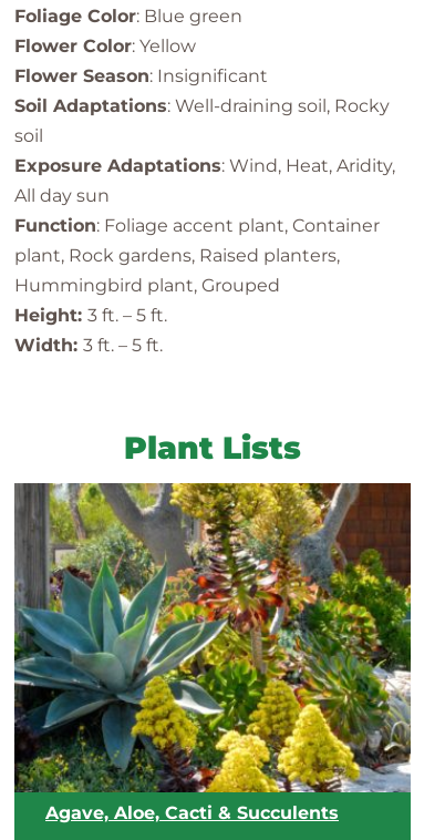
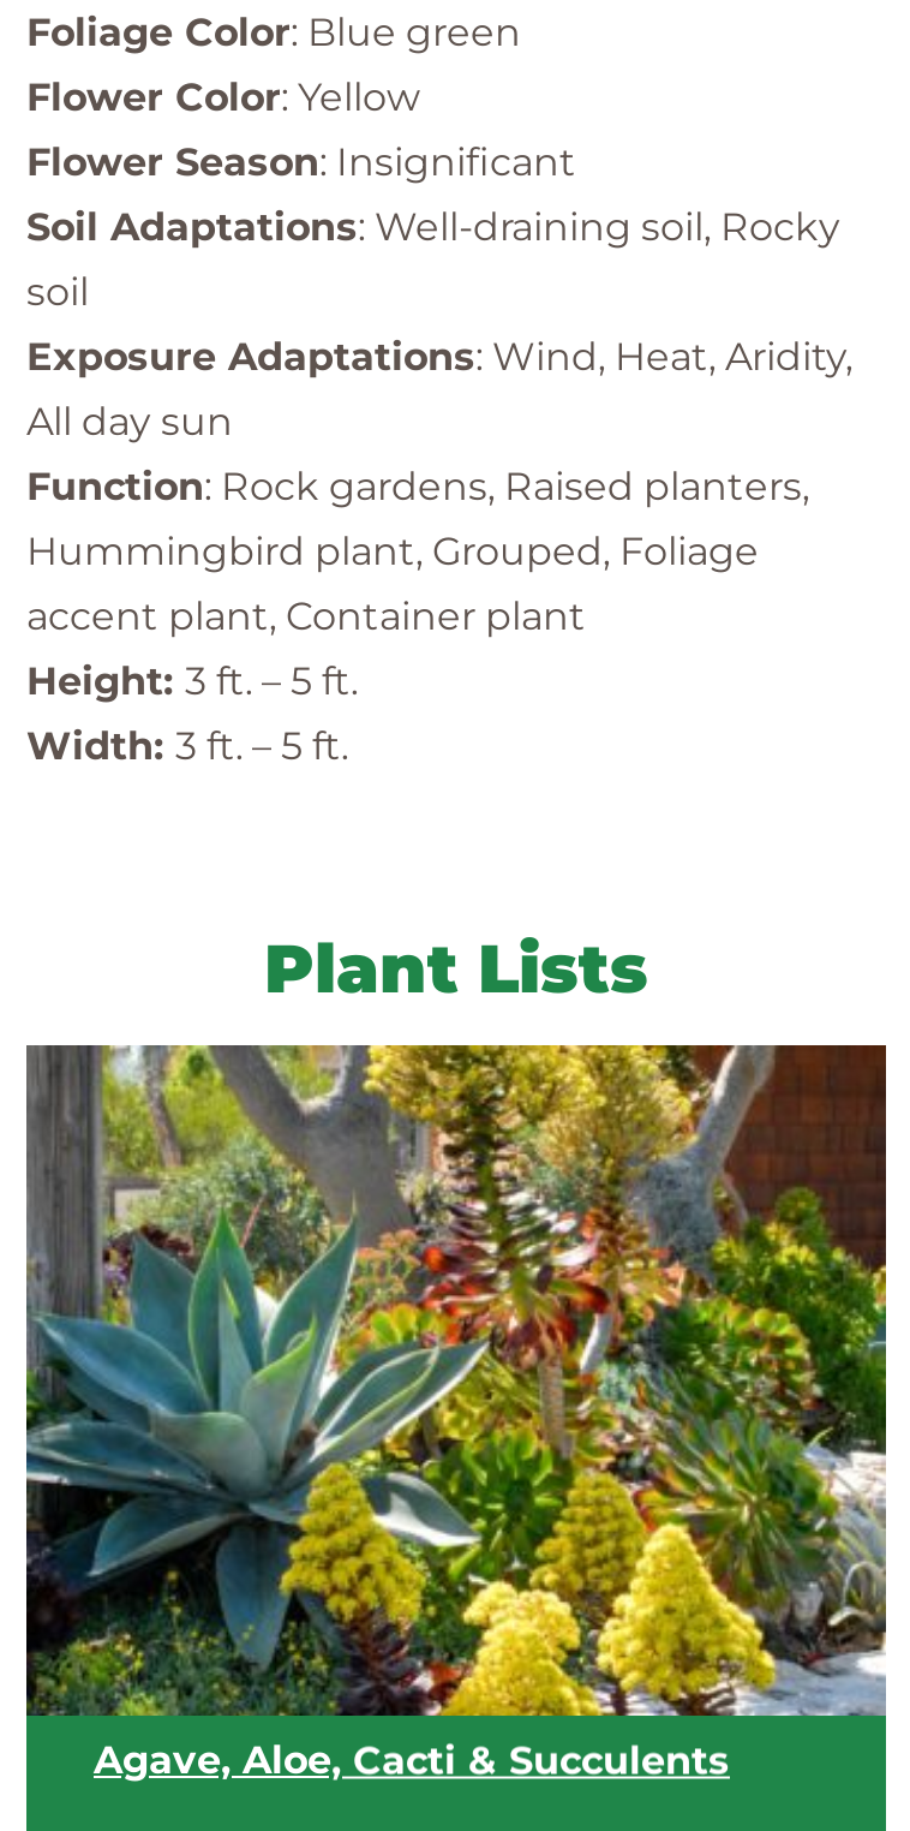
[14,215,380,296] Function: Foliage accent plant, Container | plant, Rock gardens, Raised planters, | Hummingbird plant, Grouped -> [26,464,809,640] Function: Rock gardens, Raised planters, | Hummingbird plant, Grouped, Foliage | accent plant, Container plant

